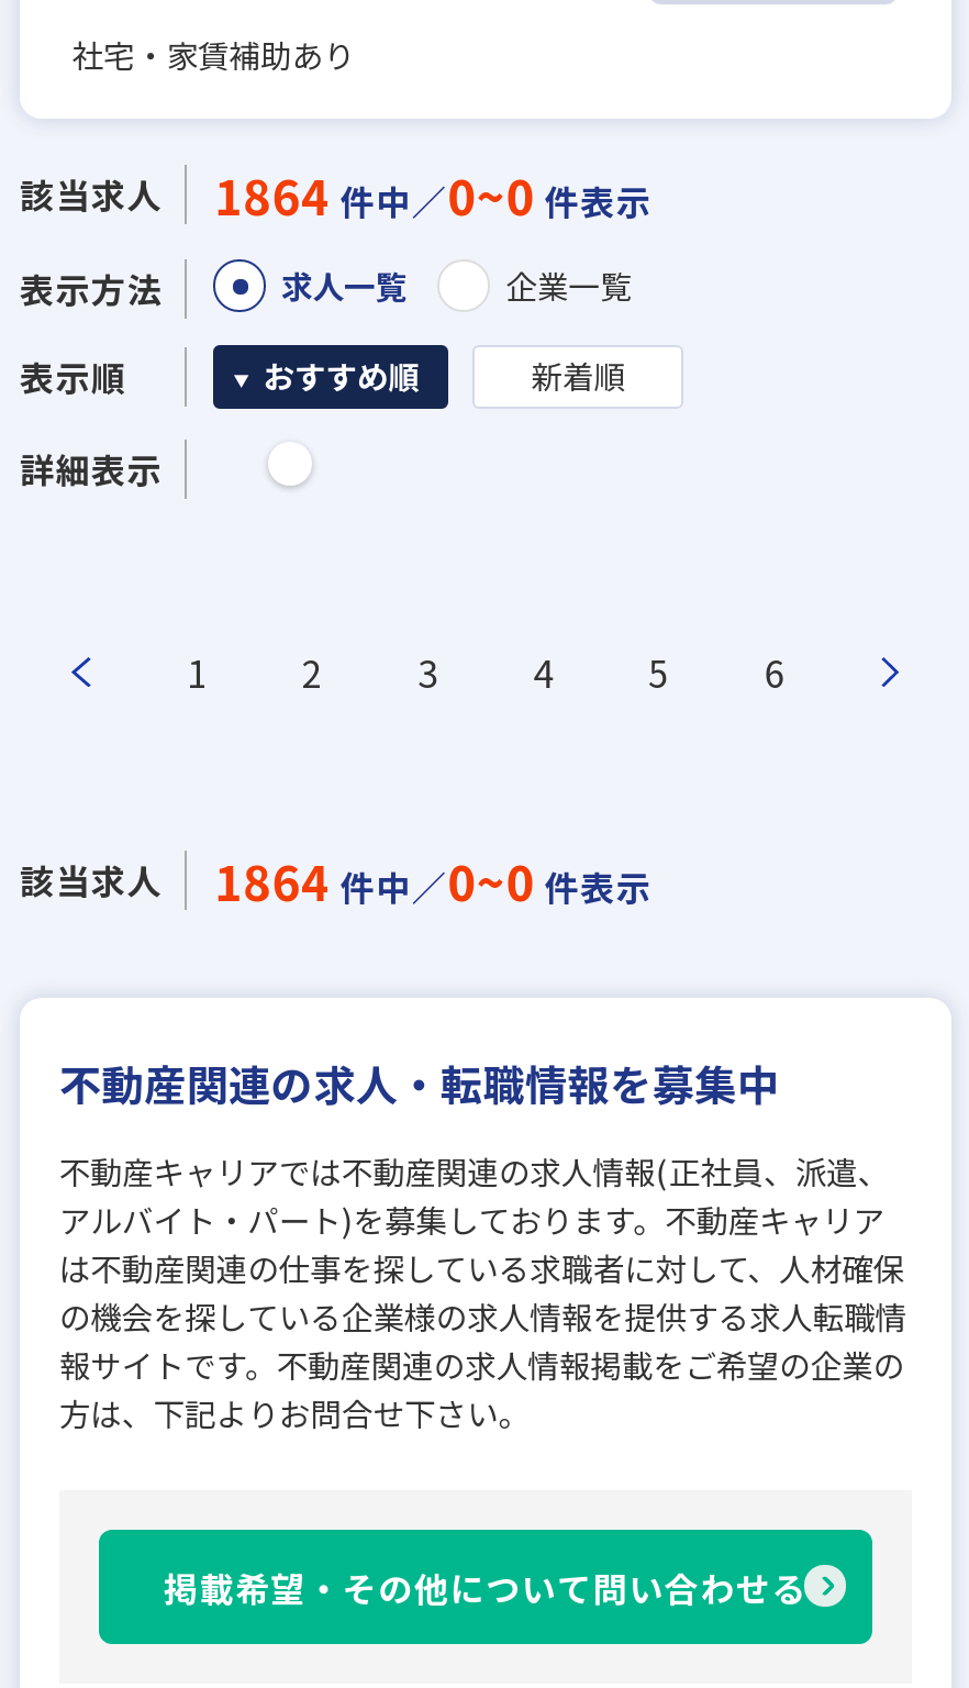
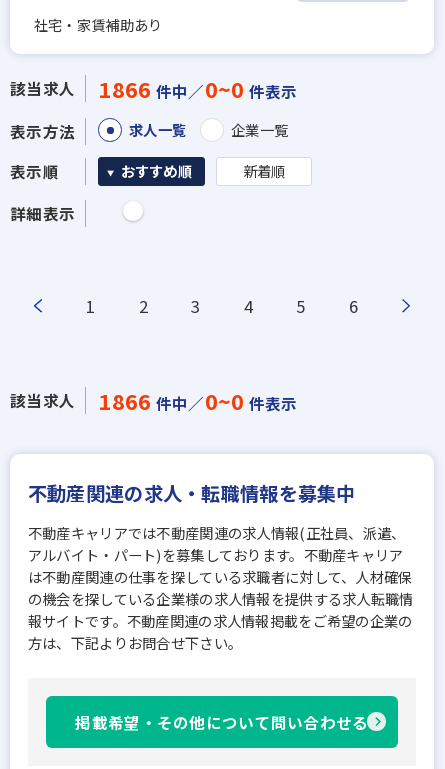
[20,160,652,228] 該当求人 1864件中／0~0件表示 -> [10,73,298,104] 該当求人 1866件中／0~0件表示
[20,846,652,914] 該当求人 1864件中／0~0件表示 -> [10,385,298,416] 該当求人 1866件中／0~0件表示

